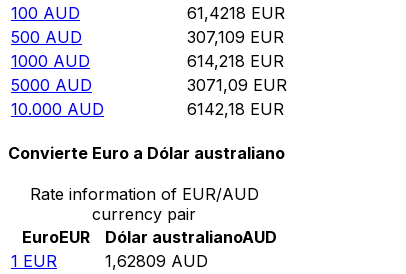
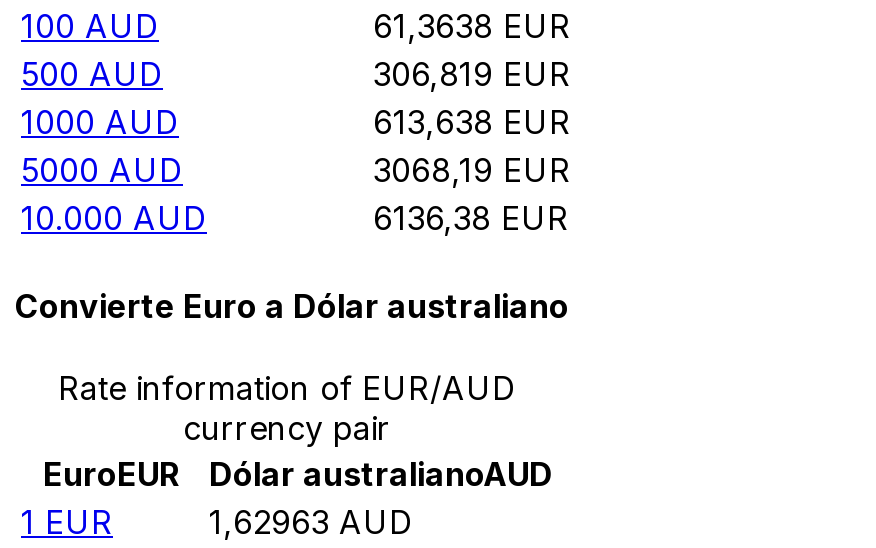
[187,3,285,23] 61,4218 EUR -> [373,6,571,46] 61,3638 EUR
[187,27,284,47] 307,109 EUR -> [373,54,571,94] 306,819 EUR
[187,51,284,71] 614,218 EUR -> [373,102,571,142] 613,638 EUR
[187,75,287,95] 3071,09 EUR -> [373,150,571,190] 3068,19 EUR
[187,99,284,119] 6142,18 EUR -> [373,198,569,238] 6136,38 EUR
[105,251,208,271] 1,62809 AUD -> [209,503,413,543] 1,62963 AUD

